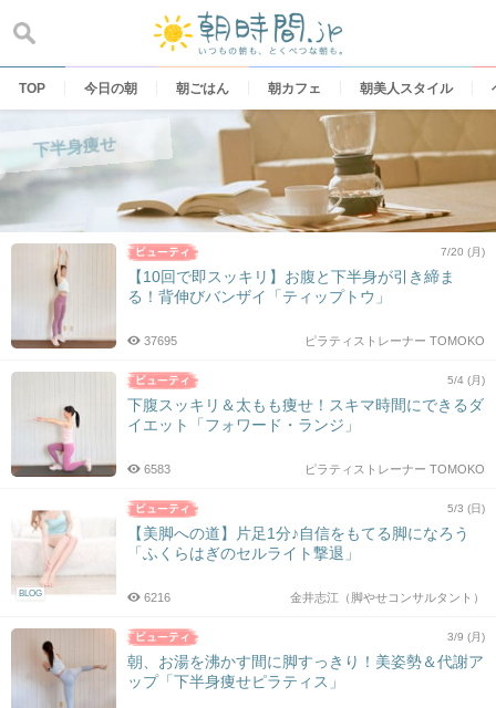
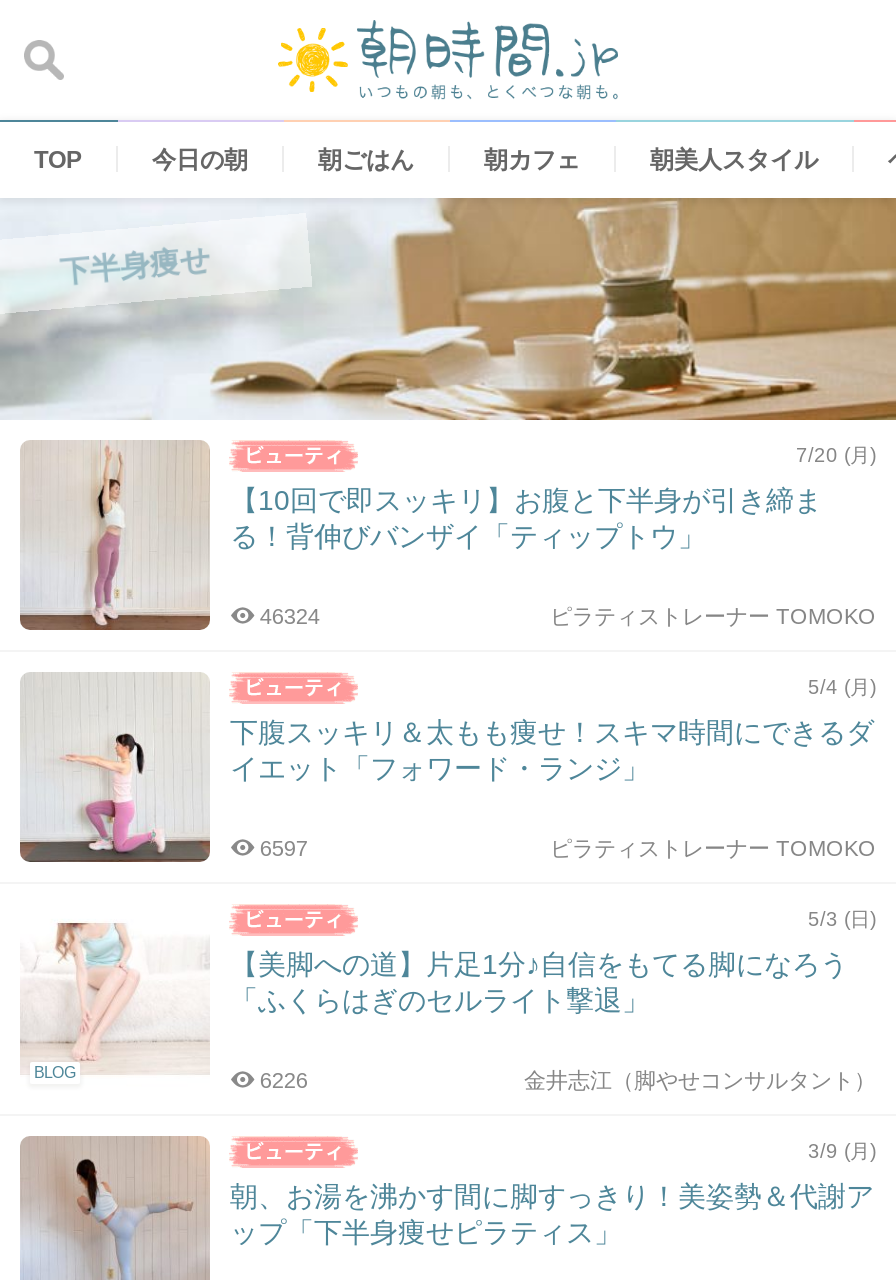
[144,334,177,347] 37695 -> [260,604,320,628] 46324
[144,462,170,476] 6583 -> [260,836,308,860] 6597
[144,591,170,604] 6216 -> [260,1068,308,1092] 6226

